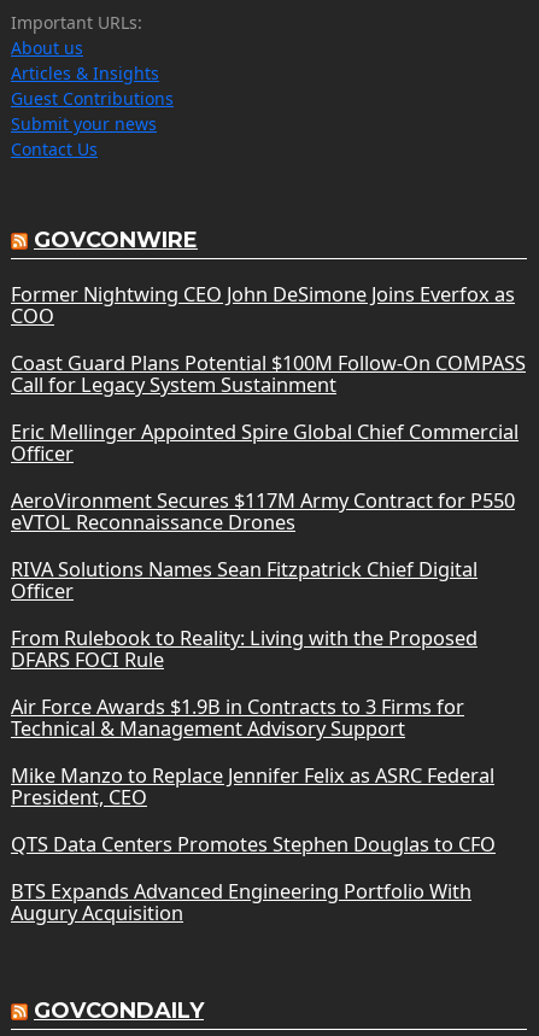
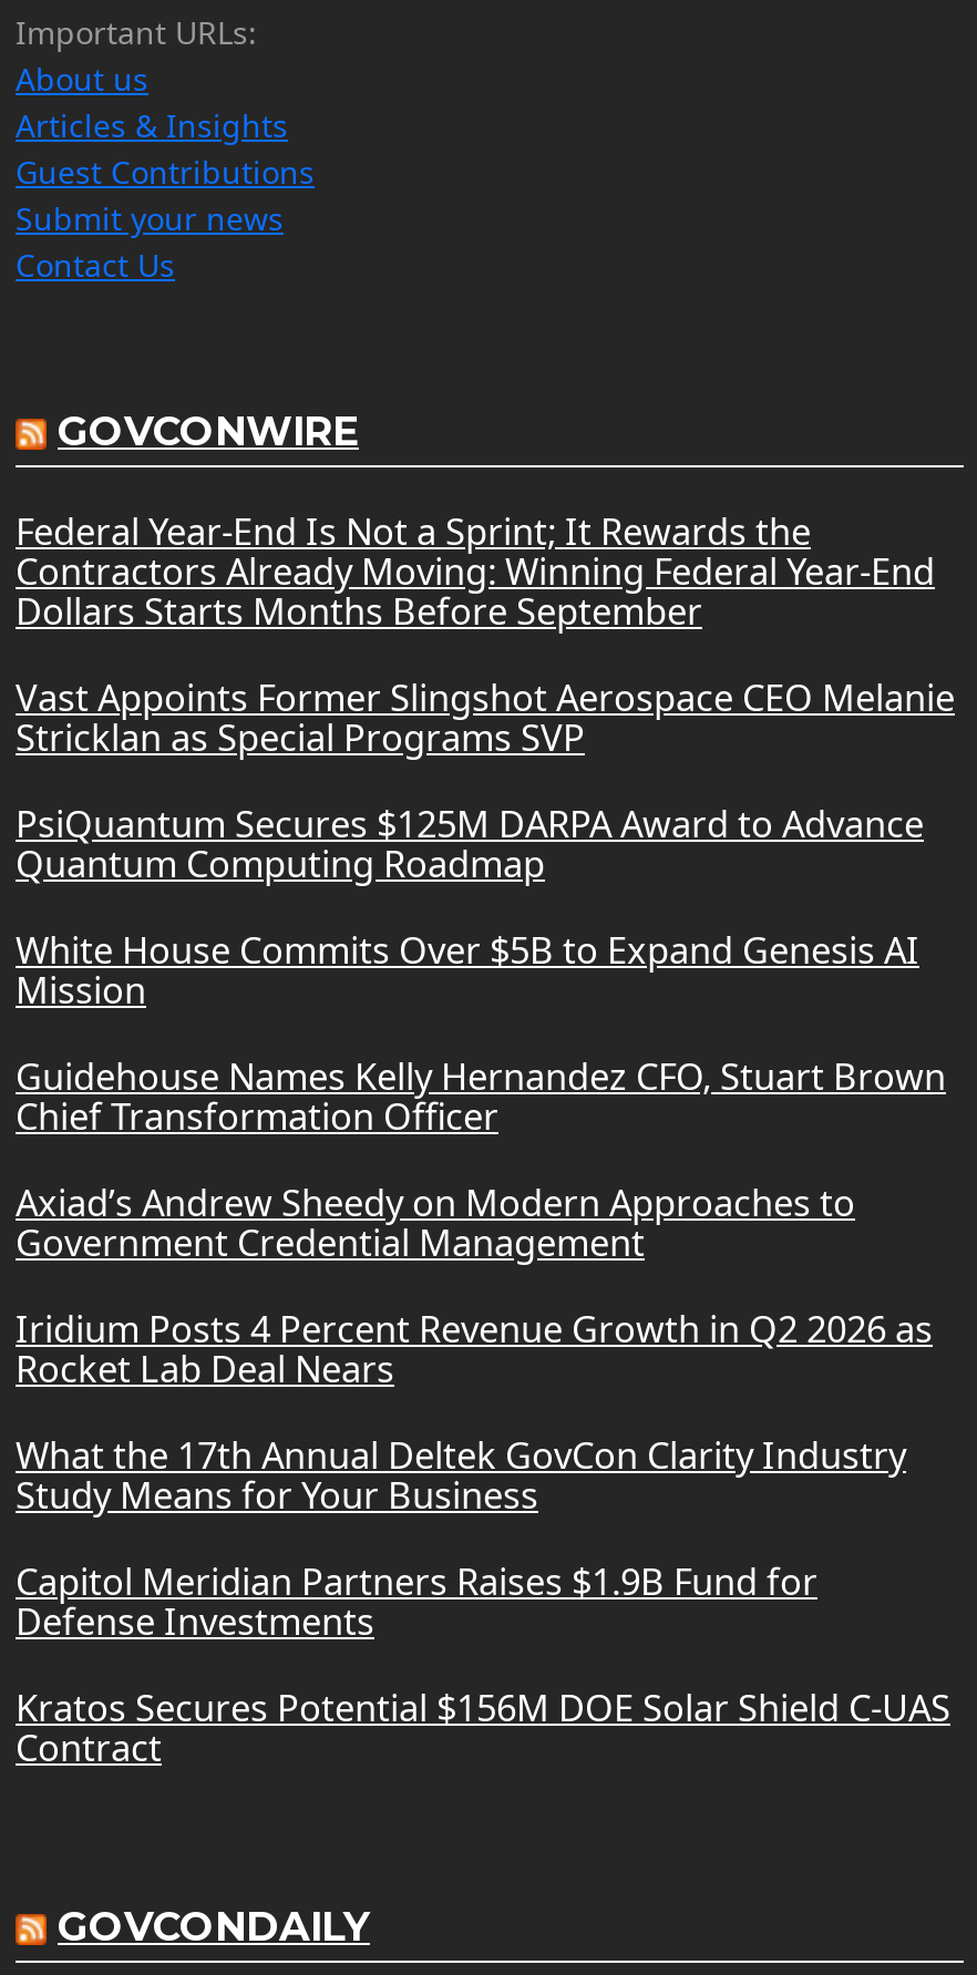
[11,280,515,329] Former Nightwing CEO John DeSimone Joins Everfox as | COO -> [16,506,935,635] Federal Year-End Is Not a Sprint; It Rewards the | Contractors Already Moving: Winning Federal Year-End | Dollars Starts Months Before September
[11,349,526,397] Coast Guard Plans Potential $100M Follow-On COMPASS | Call for Legacy System Sustainment -> [16,672,955,761] Vast Appoints Former Slingshot Aerospace CEO Melanie | Stricklan as Special Programs SVP
[11,418,519,466] Eric Mellinger Appointed Spire Global Chief Commercial | Officer -> [16,799,924,887] PsiQuantum Secures $125M DARPA Award to Advance | Quantum Computing Roadmap
[11,487,515,535] AeroVironment Secures $117M Army Contract for P550 | eVTOL Reconnaissance Drones -> [16,925,919,1014] White House Commits Over $5B to Expand Genesis AI | Mission
[11,555,478,604] RIVA Solutions Names Sean Fitzpatrick Chief Digital | Officer -> [16,1051,946,1140] Guidehouse Names Kelly Hernandez CFO, Stuart Brown | Chief Transformation Officer
[11,624,478,672] From Rulebook to Reality: Living with the Proposed | DFARS FOCI Rule -> [16,1177,855,1266] Axiad’s Andrew Sheedy on Modern Approaches to | Government Credential Management
[11,693,464,741] Air Force Awards $1.9B in Contracts to 3 Firms for | Technical & Management Advisory Support -> [16,1304,933,1392] Iridium Posts 4 Percent Revenue Growth in Q2 2026 as | Rocket Lab Deal Nears
[11,762,494,810] Mike Manzo to Replace Jennifer Felix as ASRC Federal | President, CEO -> [16,1430,906,1519] What the 17th Annual Deltek GovCon Clarity Industry | Study Means for Your Business
[11,830,496,857] QTS Data Centers Promotes Stephen Douglas to CFO -> [16,1556,817,1645] Capitol Meridian Partners Raises $1.9B Fund for | Defense Investments
[11,877,471,926] BTS Expands Advanced Engineering Portfolio With | Augury Acquisition -> [16,1683,950,1771] Kratos Secures Potential $156M DOE Solar Shield C-UAS | Contract

